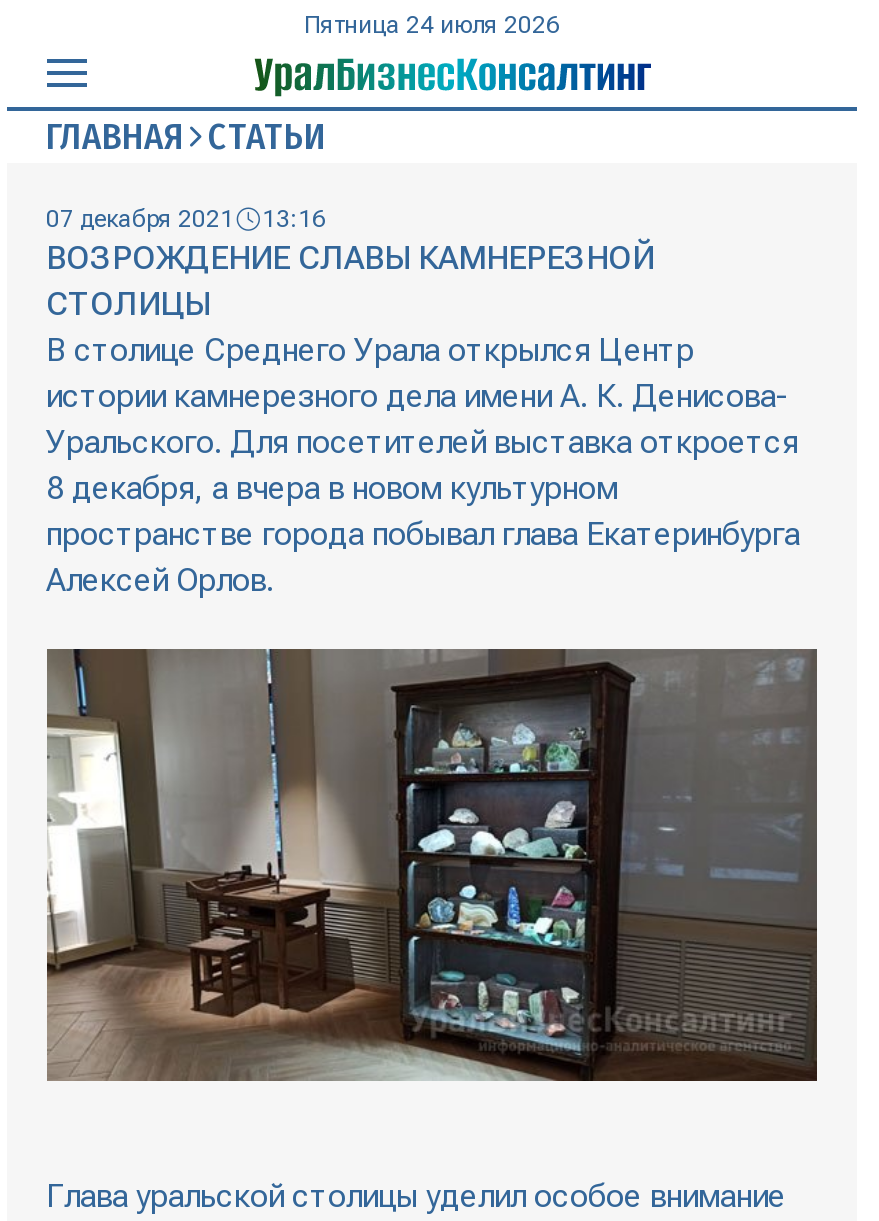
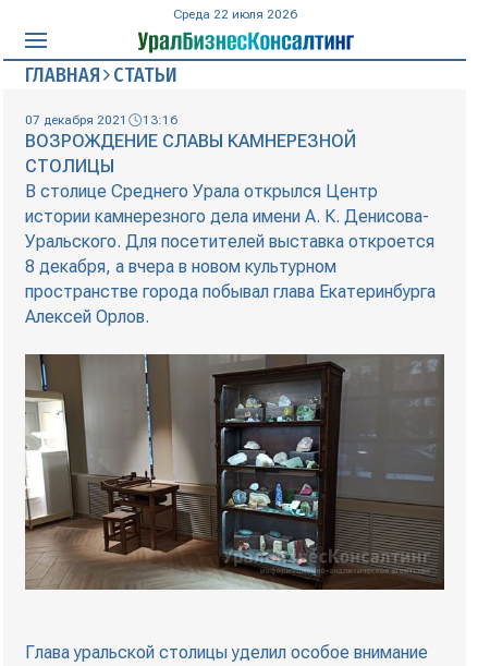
[303,11,559,39] Пятница 24 июля 2026 -> [172,7,296,22] Среда 22 июля 2026

